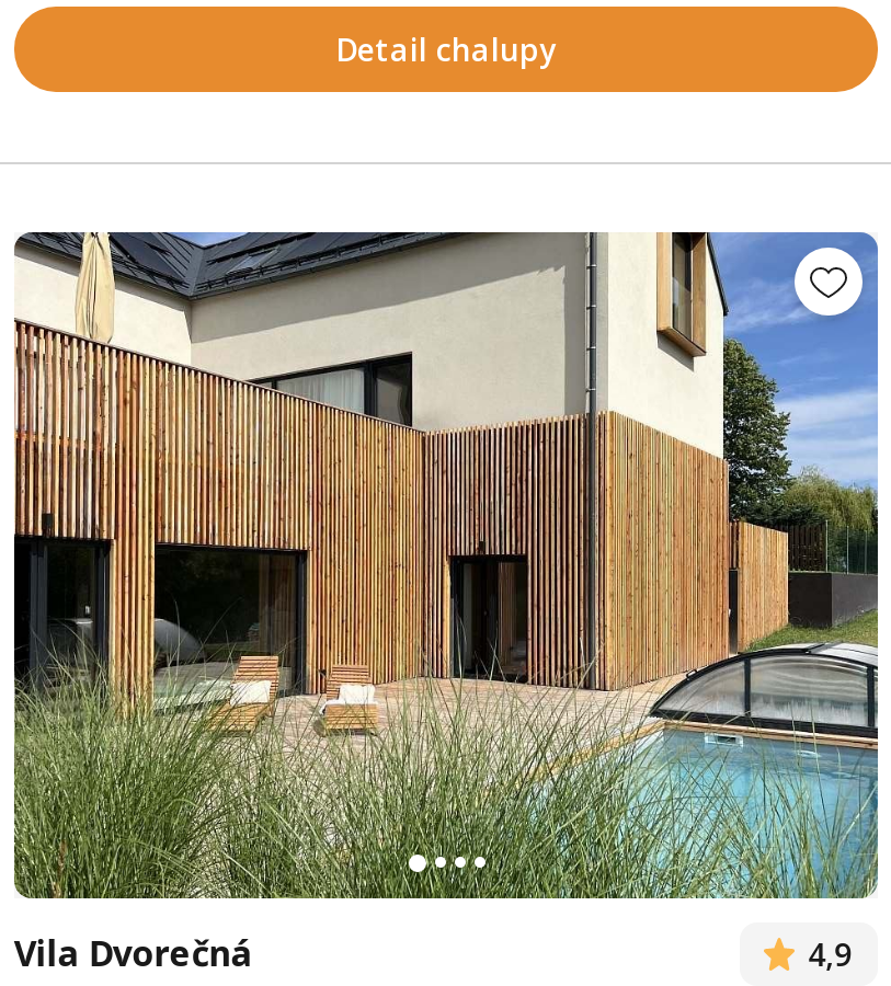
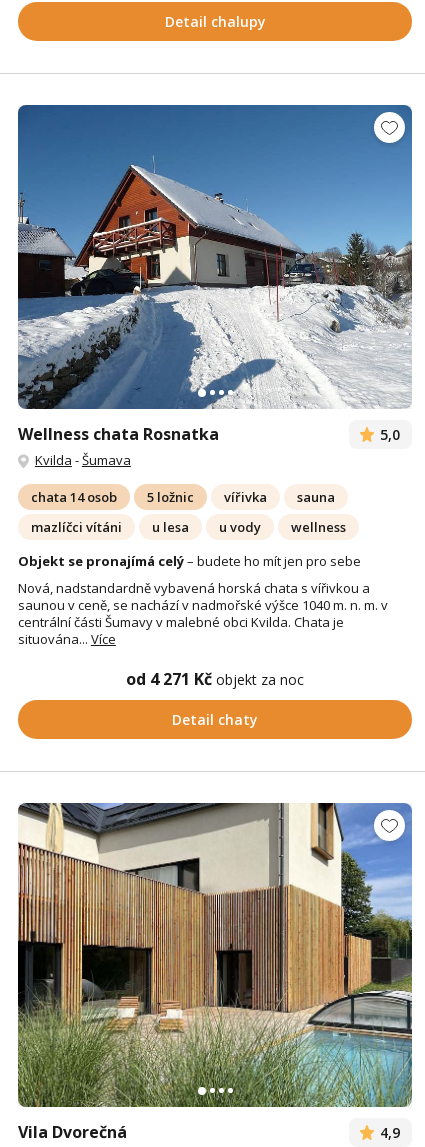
none -> [17,104,413,729] [image] | Wellness chata Rosnatka | 5,0 | Kvilda - Šumava | chata 14 osob | 5 ložnic | vířivka | sauna | mazlíčci vítáni | u lesa | u vody | wellness | Objekt se pronajímá celý– budete ho mít jen pro sebe | Nová, nadstandardně vybavená horská chata s vířivkou a | saunou v ceně, se nachází v nadmořské výšce 1040 m. n. m. v | centrální části Šumavy v malebné obci Kvilda. Chata je | situována... Více | od 4 271 Kč objekt za noc | Detail chaty

